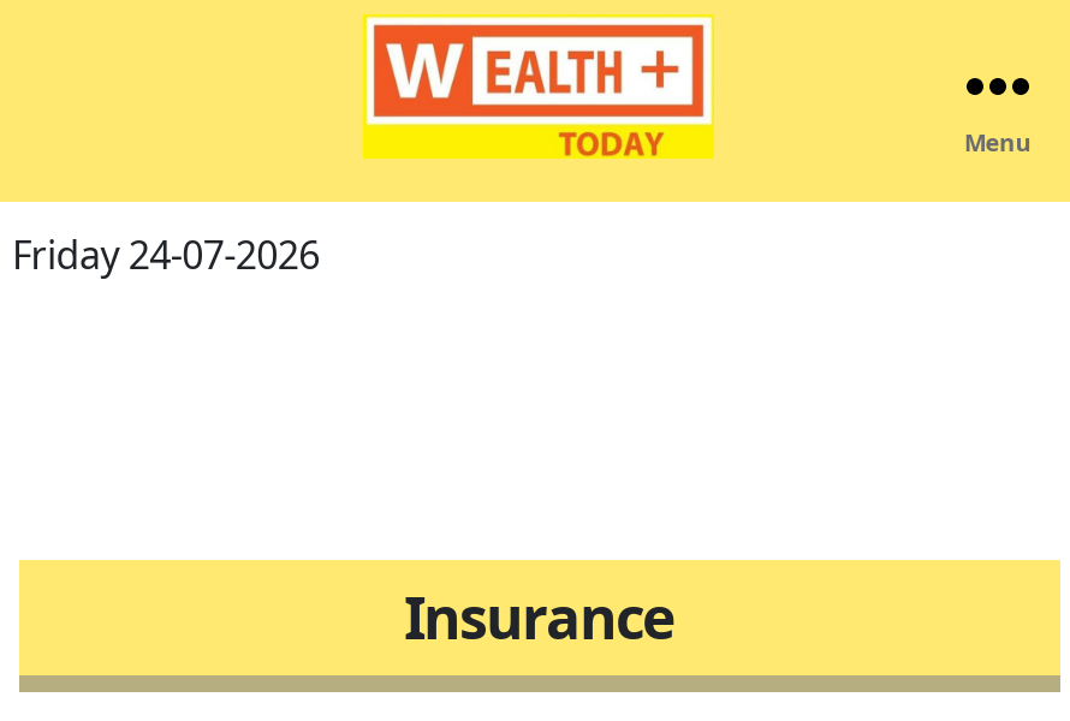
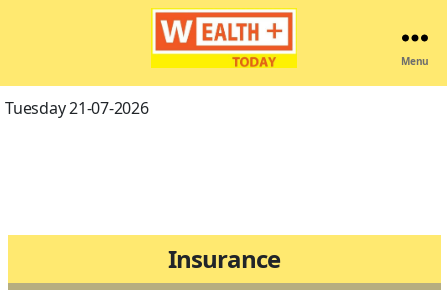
[12,228,320,281] Friday 24-07-2026 -> [5,97,149,119] Tuesday 21-07-2026

